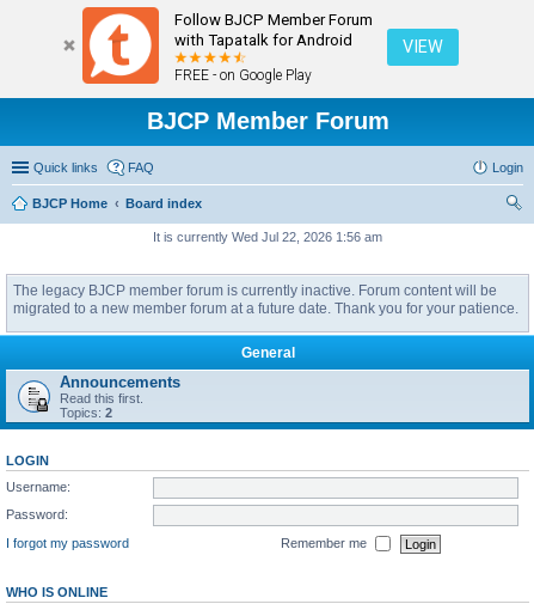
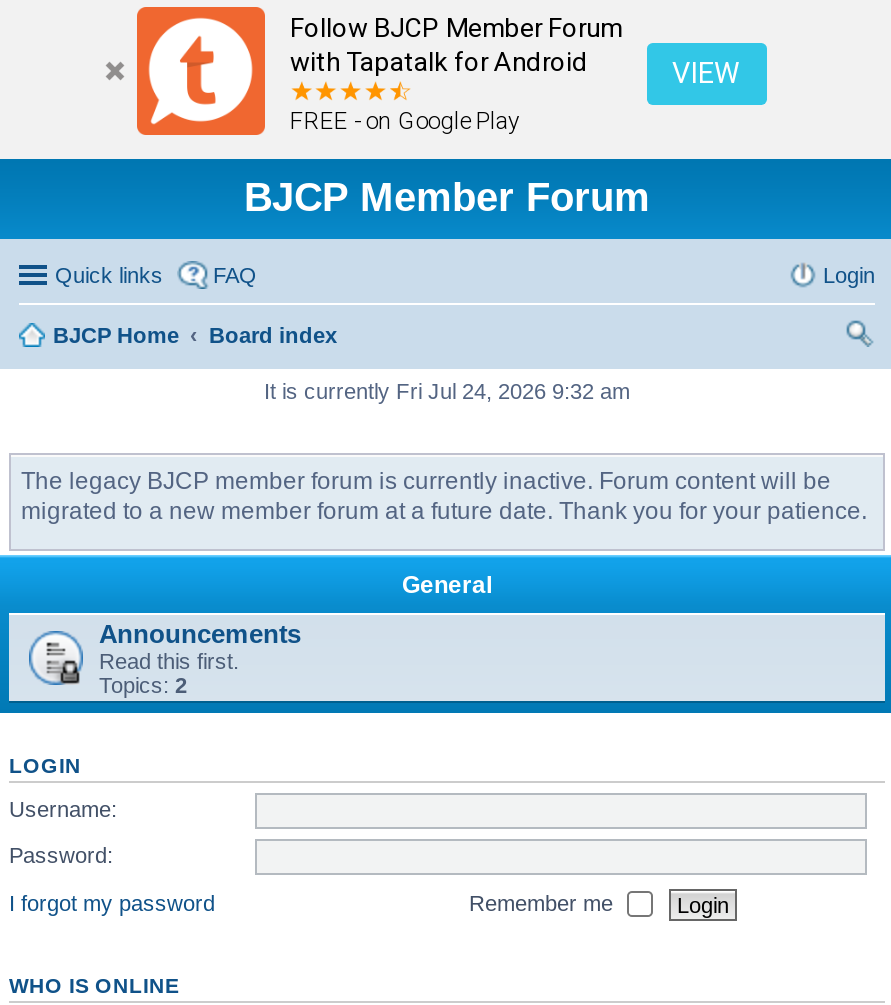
[153,230,382,244] It is currently Wed Jul 22, 2026 1:56 am -> [264,380,630,404] It is currently Fri Jul 24, 2026 9:32 am

